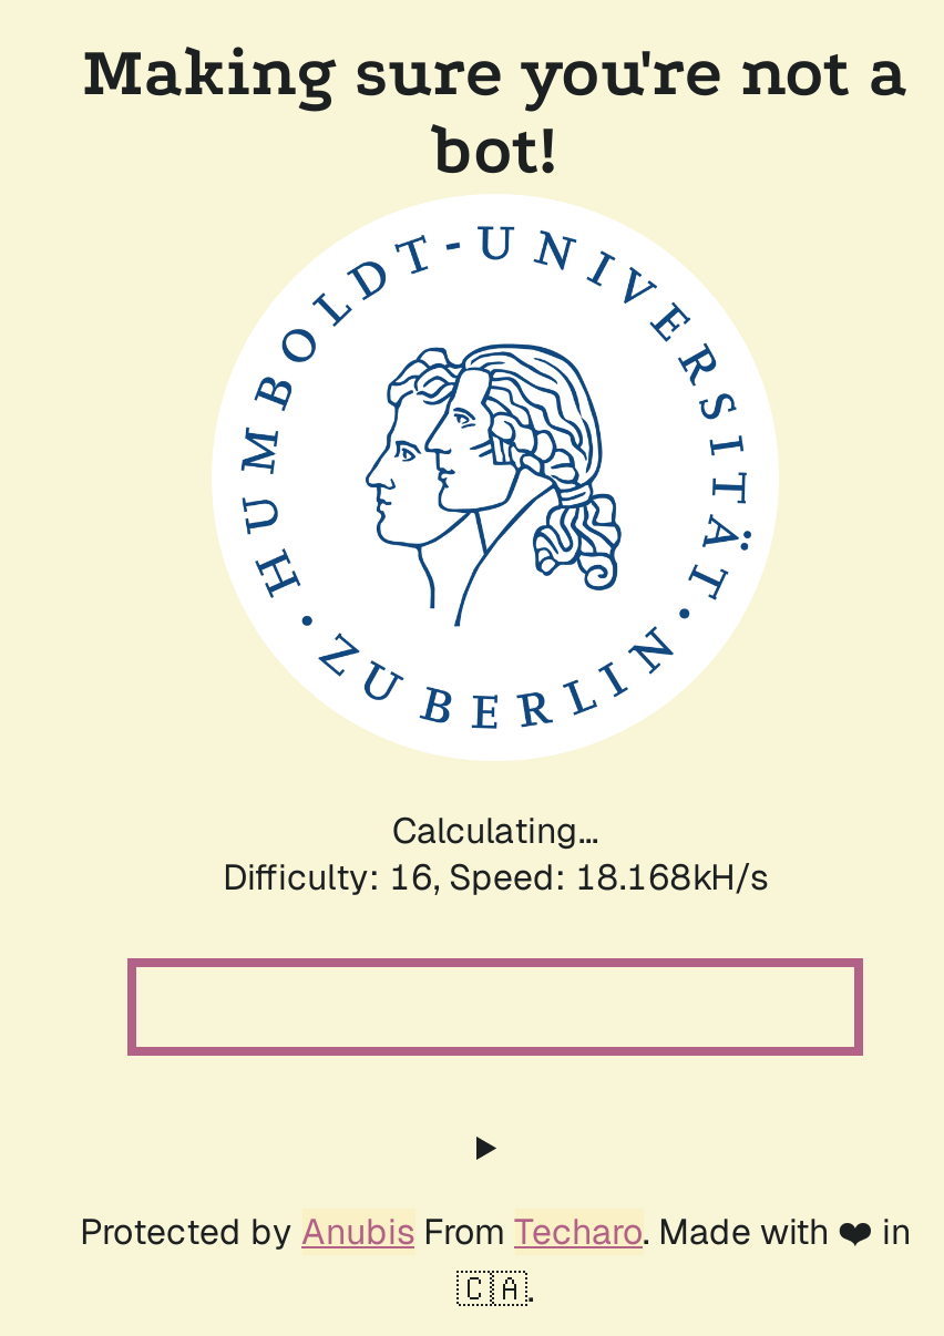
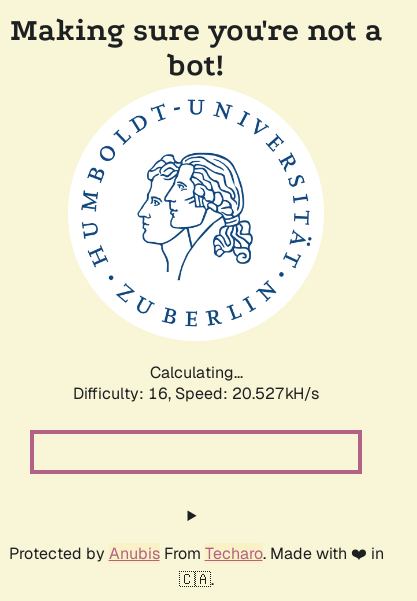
[223,854,768,901] Difficulty: 16, Speed: 18.168kH/s -> [73,383,319,404] Difficulty: 16, Speed: 20.527kH/s

